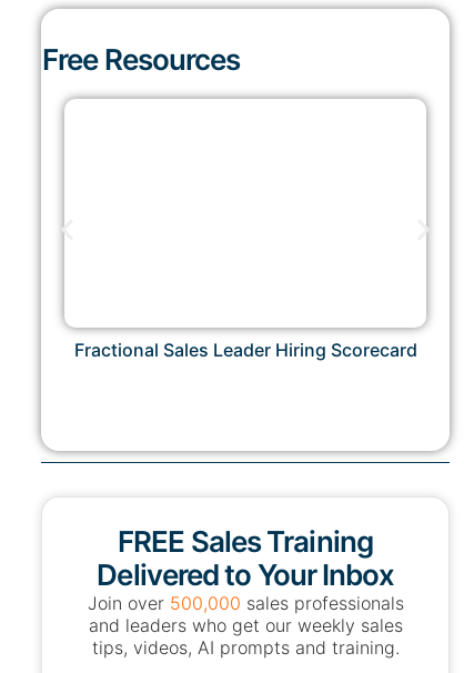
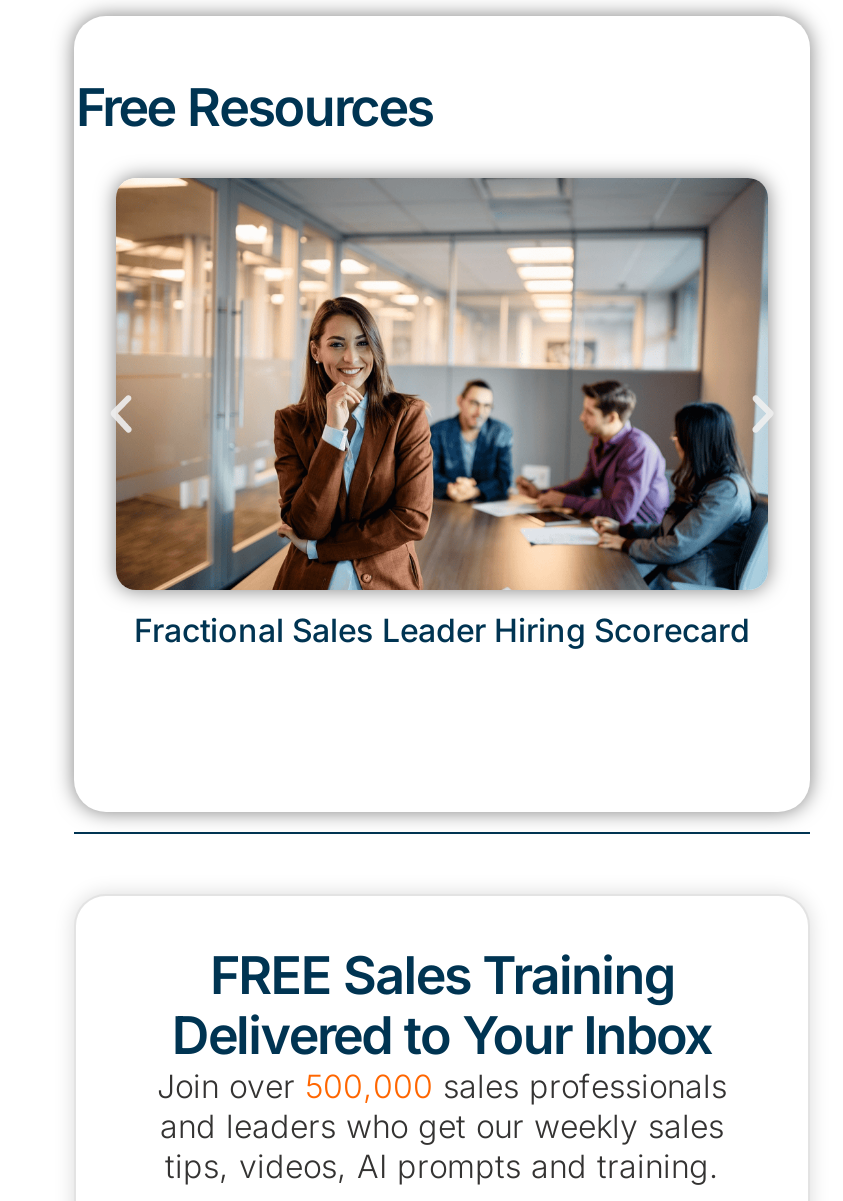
none -> [114,176,770,592] [image]

